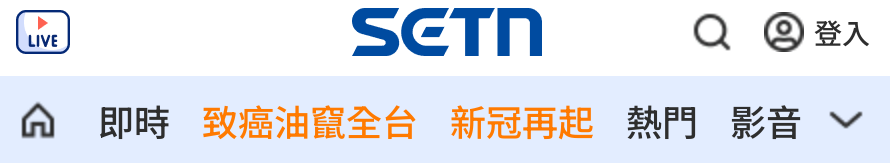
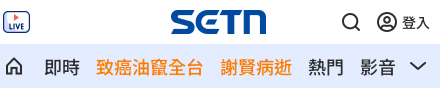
[450,93,594,145] 新冠再起 -> [220,52,292,78] 謝賢病逝

